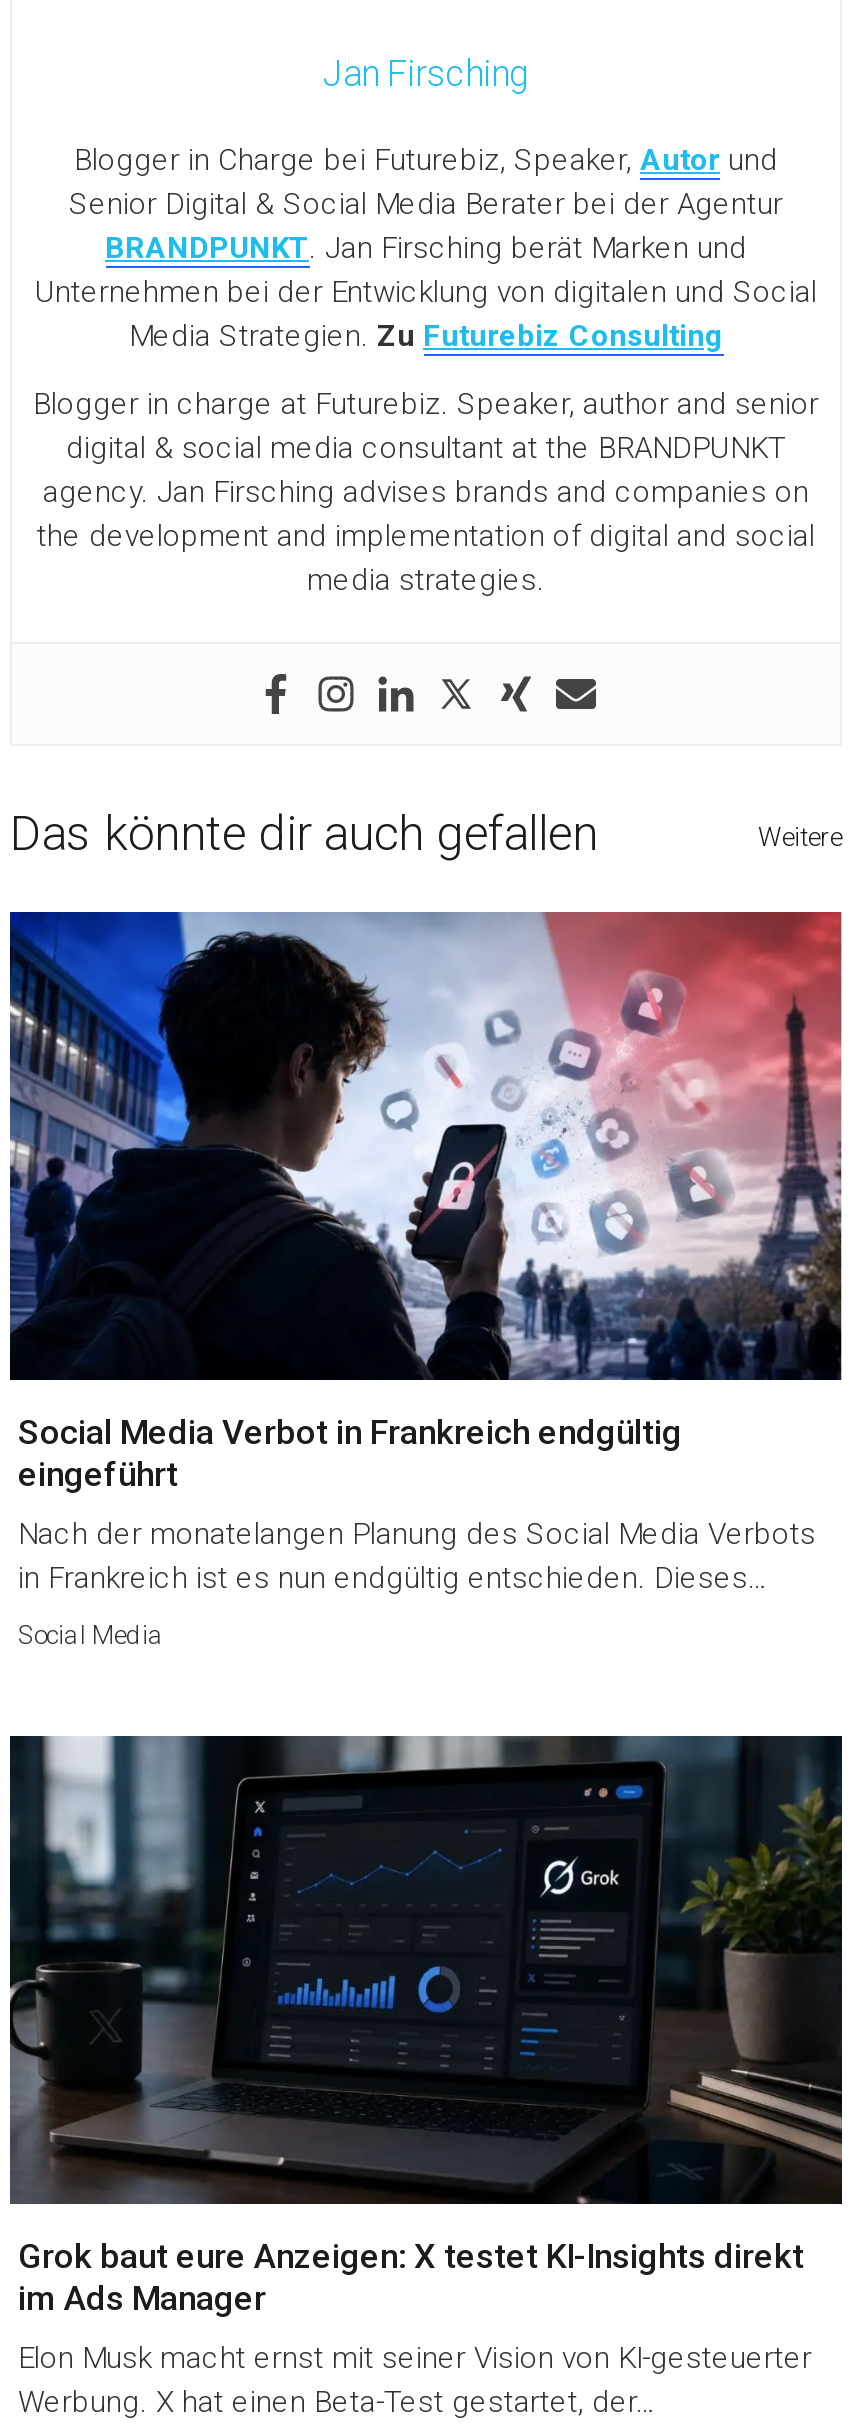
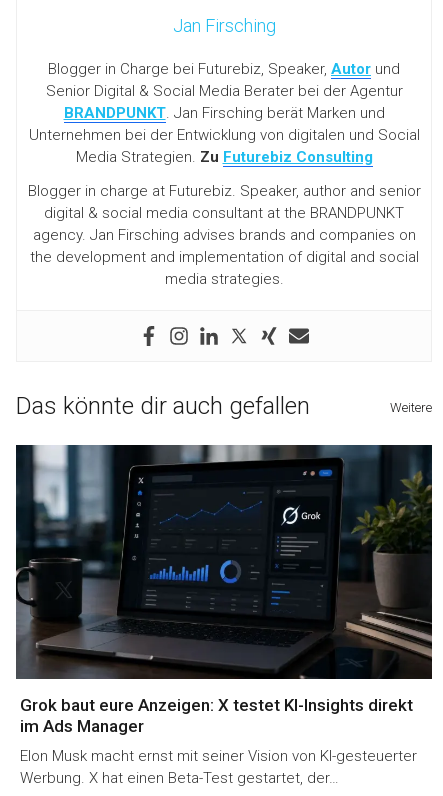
[8,910,844,1649] [image] | Social Media Verbot in Frankreich endgültig | eingeführt | Nach der monatelangen Planung des Social Media Verbots | in Frankreich ist es nun endgültig entschieden. Dieses… | Social Media -> none

